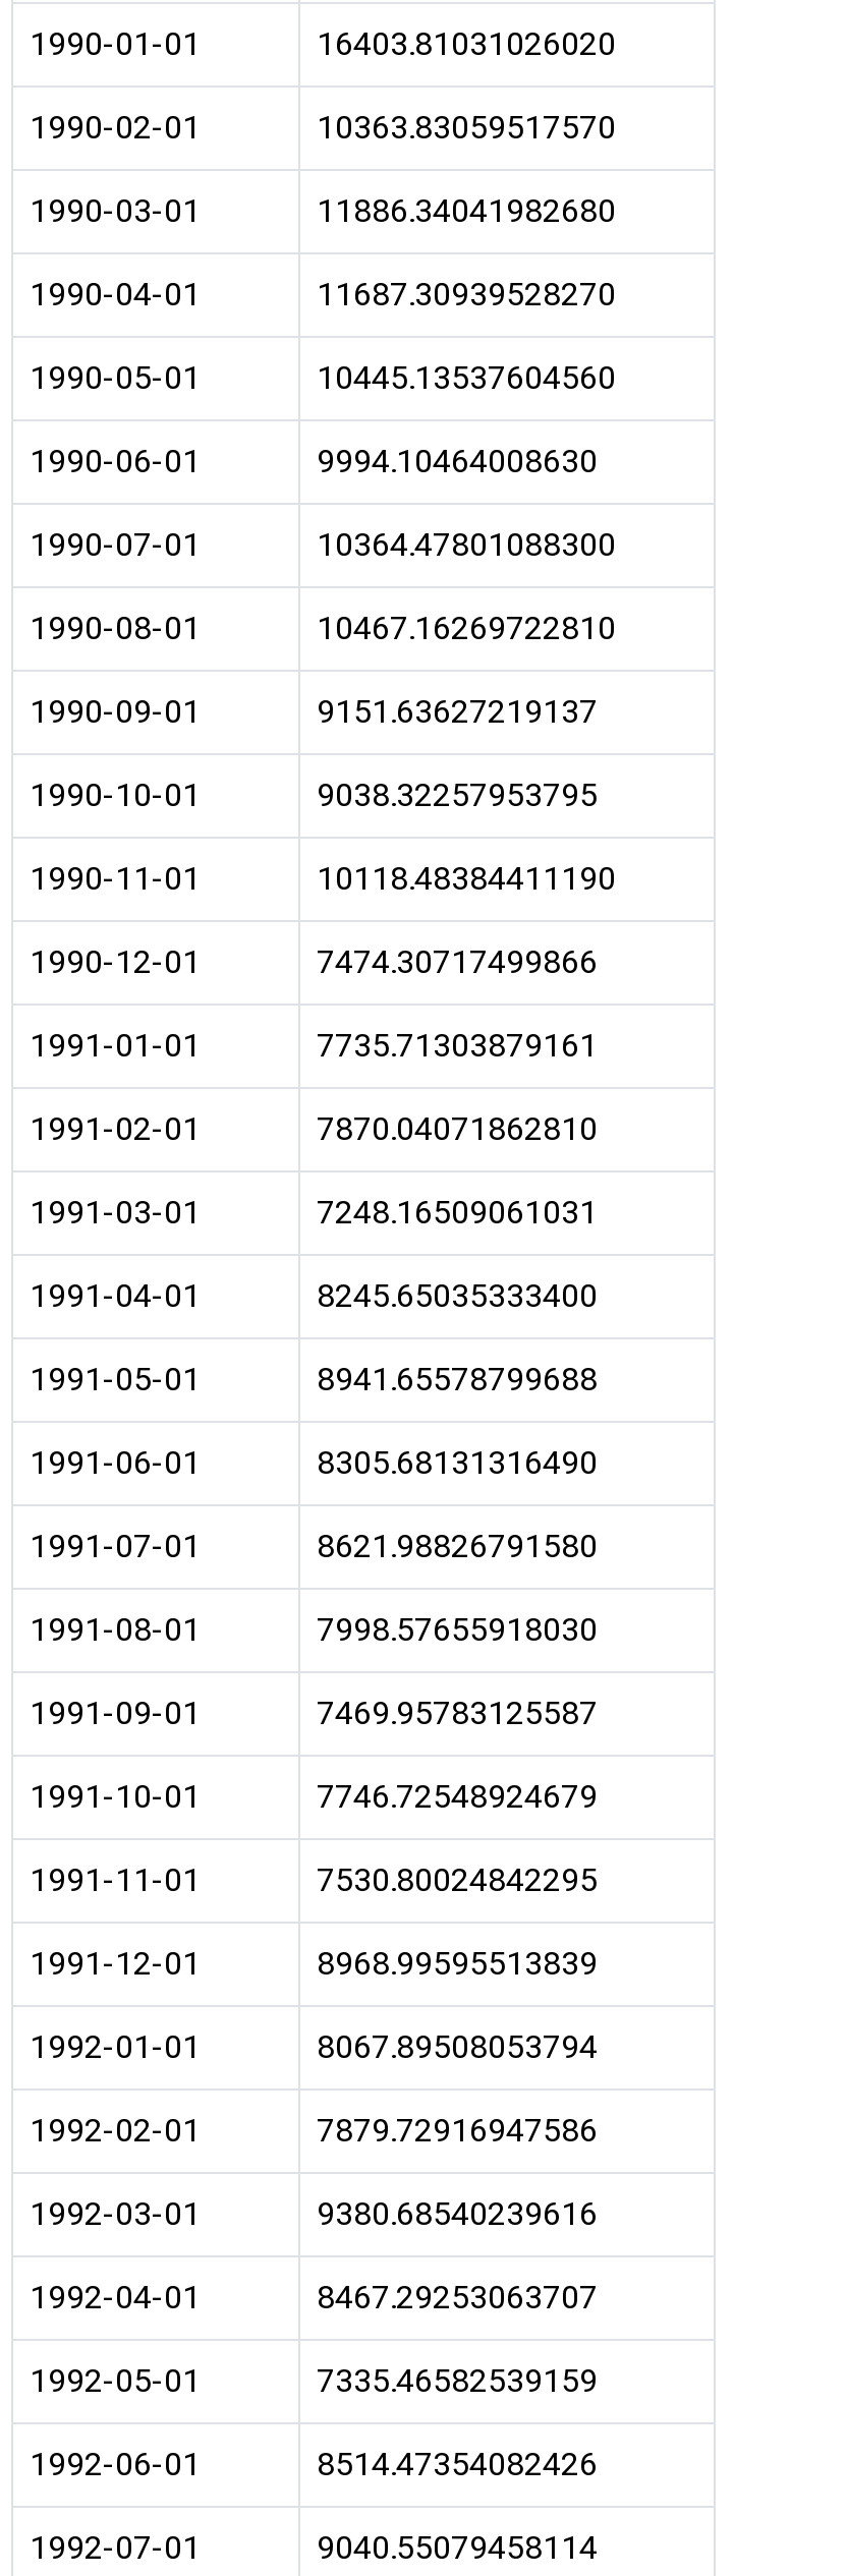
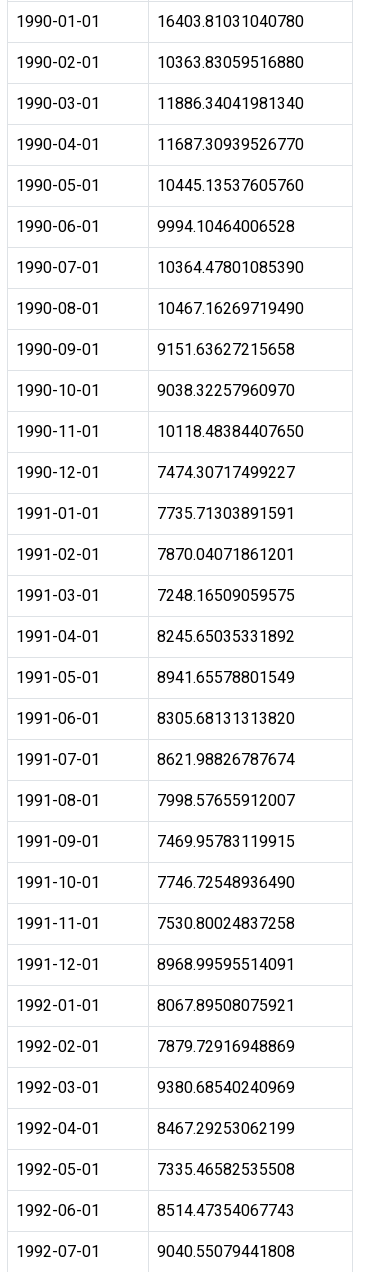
[317,24,616,63] 16403.81031026020 -> [157,12,304,31] 16403.81031040780
[317,108,616,147] 10363.83059517570 -> [157,53,304,72] 10363.83059516880
[317,191,616,230] 11886.34041982680 -> [157,94,304,113] 11886.34041981340
[317,275,616,313] 11687.30939528270 -> [157,135,304,154] 11687.30939526770
[317,358,616,397] 10445.13537604560 -> [157,176,304,195] 10445.13537605760
[317,442,598,480] 9994.10464008630 -> [157,217,295,236] 9994.10464006528
[317,525,616,564] 10364.47801088300 -> [157,258,304,277] 10364.47801085390
[317,609,616,647] 10467.16269722810 -> [157,299,304,318] 10467.16269719490
[317,692,598,731] 9151.63627219137 -> [157,340,295,359] 9151.63627215658
[317,776,598,814] 9038.32257953795 -> [157,381,295,400] 9038.32257960970
[317,859,616,898] 10118.48384411190 -> [157,422,304,441] 10118.48384407650
[317,942,598,981] 7474.30717499866 -> [157,463,295,482] 7474.30717499227
[317,1026,598,1065] 7735.71303879161 -> [157,504,295,523] 7735.71303891591
[317,1109,598,1148] 7870.04071862810 -> [157,545,295,564] 7870.04071861201
[317,1193,598,1232] 7248.16509061031 -> [157,586,295,605] 7248.16509059575
[317,1276,598,1315] 8245.65035333400 -> [157,627,295,646] 8245.65035331892
[317,1360,598,1398] 8941.65578799688 -> [157,668,295,687] 8941.65578801549
[317,1443,598,1482] 8305.68131316490 -> [157,709,295,728] 8305.68131313820
[317,1527,598,1565] 8621.98826791580 -> [157,750,295,769] 8621.98826787674
[317,1610,598,1649] 7998.57655918030 -> [157,791,295,810] 7998.57655912007
[317,1694,598,1732] 7469.95783125587 -> [157,832,295,851] 7469.95783119915
[317,1777,598,1816] 7746.72548924679 -> [157,873,295,892] 7746.72548936490
[317,1861,598,1899] 7530.80024842295 -> [157,914,295,933] 7530.80024837258
[317,1944,598,1983] 8968.99595513839 -> [157,955,295,974] 8968.99595514091
[317,2027,598,2066] 8067.89508053794 -> [157,996,295,1015] 8067.89508075921
[317,2111,598,2150] 7879.72916947586 -> [157,1037,295,1056] 7879.72916948869
[317,2194,598,2233] 9380.68540239616 -> [157,1078,295,1097] 9380.68540240969
[317,2278,598,2316] 8467.29253063707 -> [157,1119,295,1138] 8467.29253062199
[317,2361,598,2400] 7335.46582539159 -> [157,1160,295,1179] 7335.46582535508
[317,2445,598,2483] 8514.47354082426 -> [157,1201,295,1220] 8514.47354067743
[317,2528,598,2567] 9040.55079458114 -> [157,1242,295,1261] 9040.55079441808

